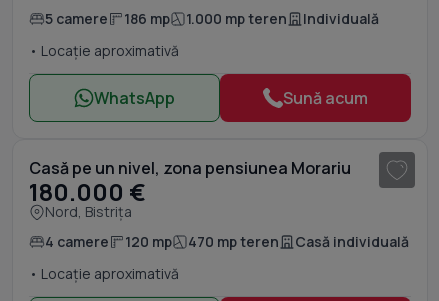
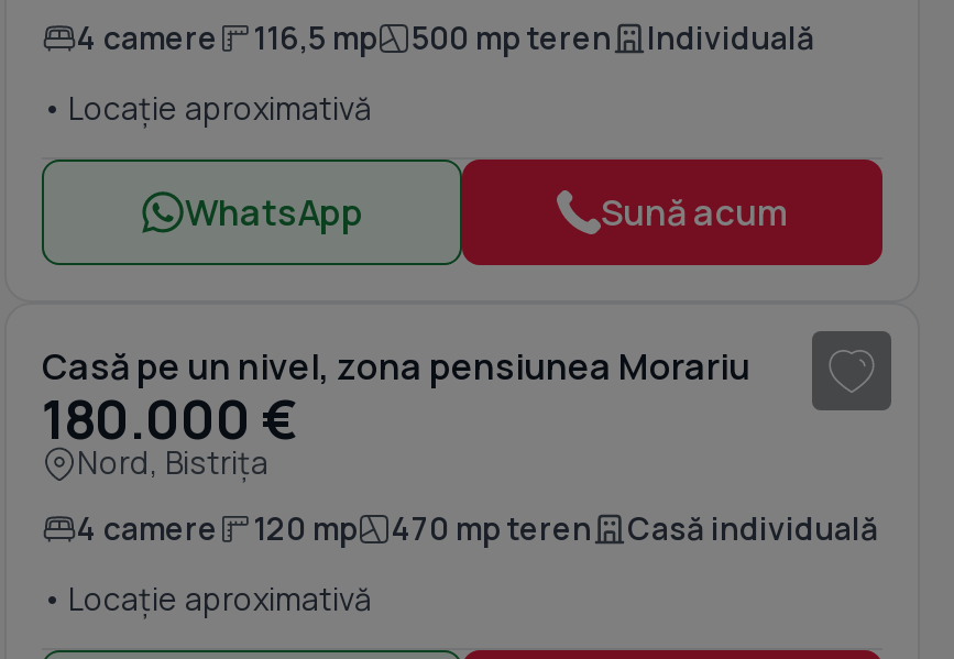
[45,9,287,28] 5 camere | 186 mp | 1.000 mp teren -> [77,17,612,58] 4 camere | 116,5 mp | 500 mp teren

